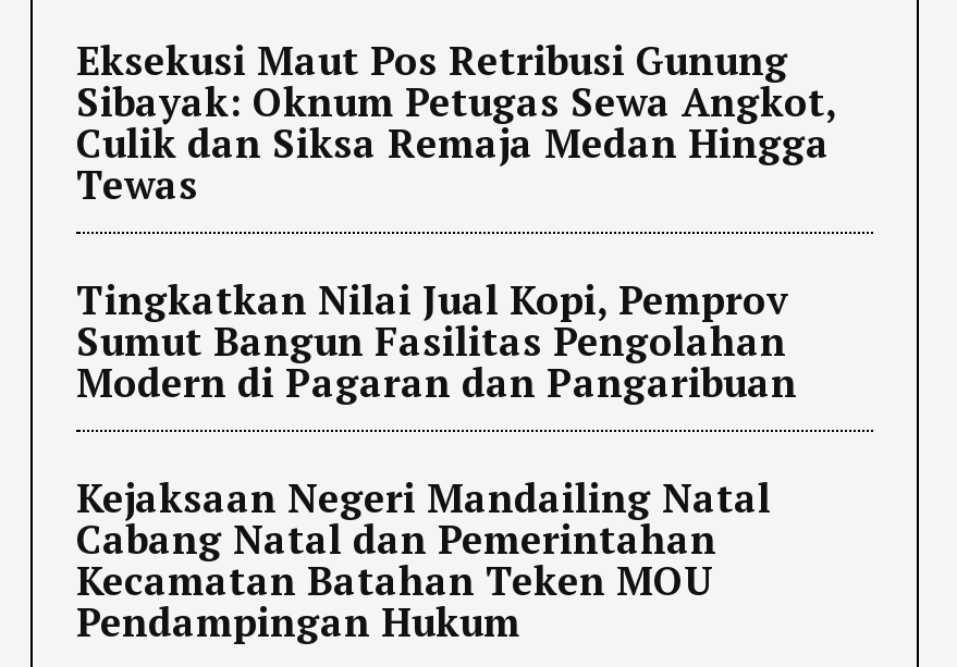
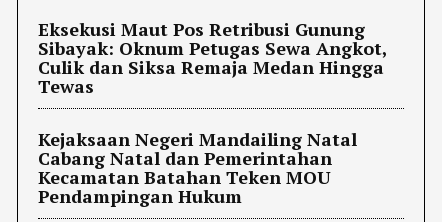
[76,272,797,407] Tingkatkan Nilai Jual Kopi, Pemprov | Sumut Bangun Fasilitas Pengolahan | Modern di Pagaran dan Pangaribuan -> none

